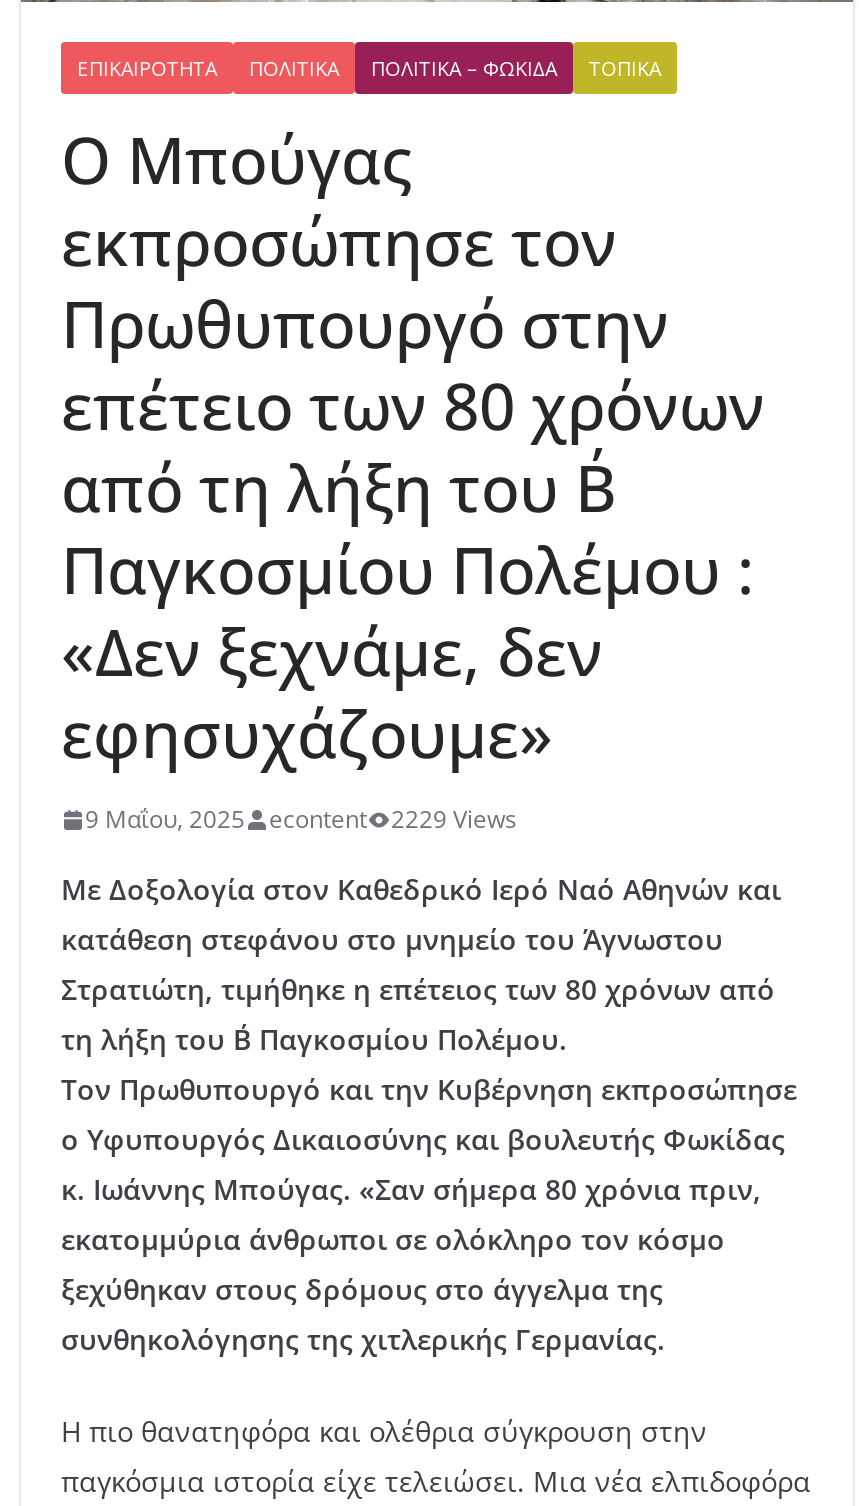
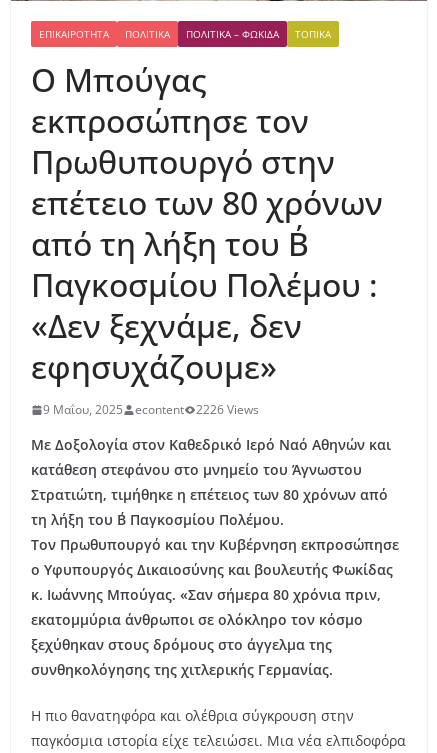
[391,803,517,837] 2229 Views -> [196,401,259,418] 2226 Views

